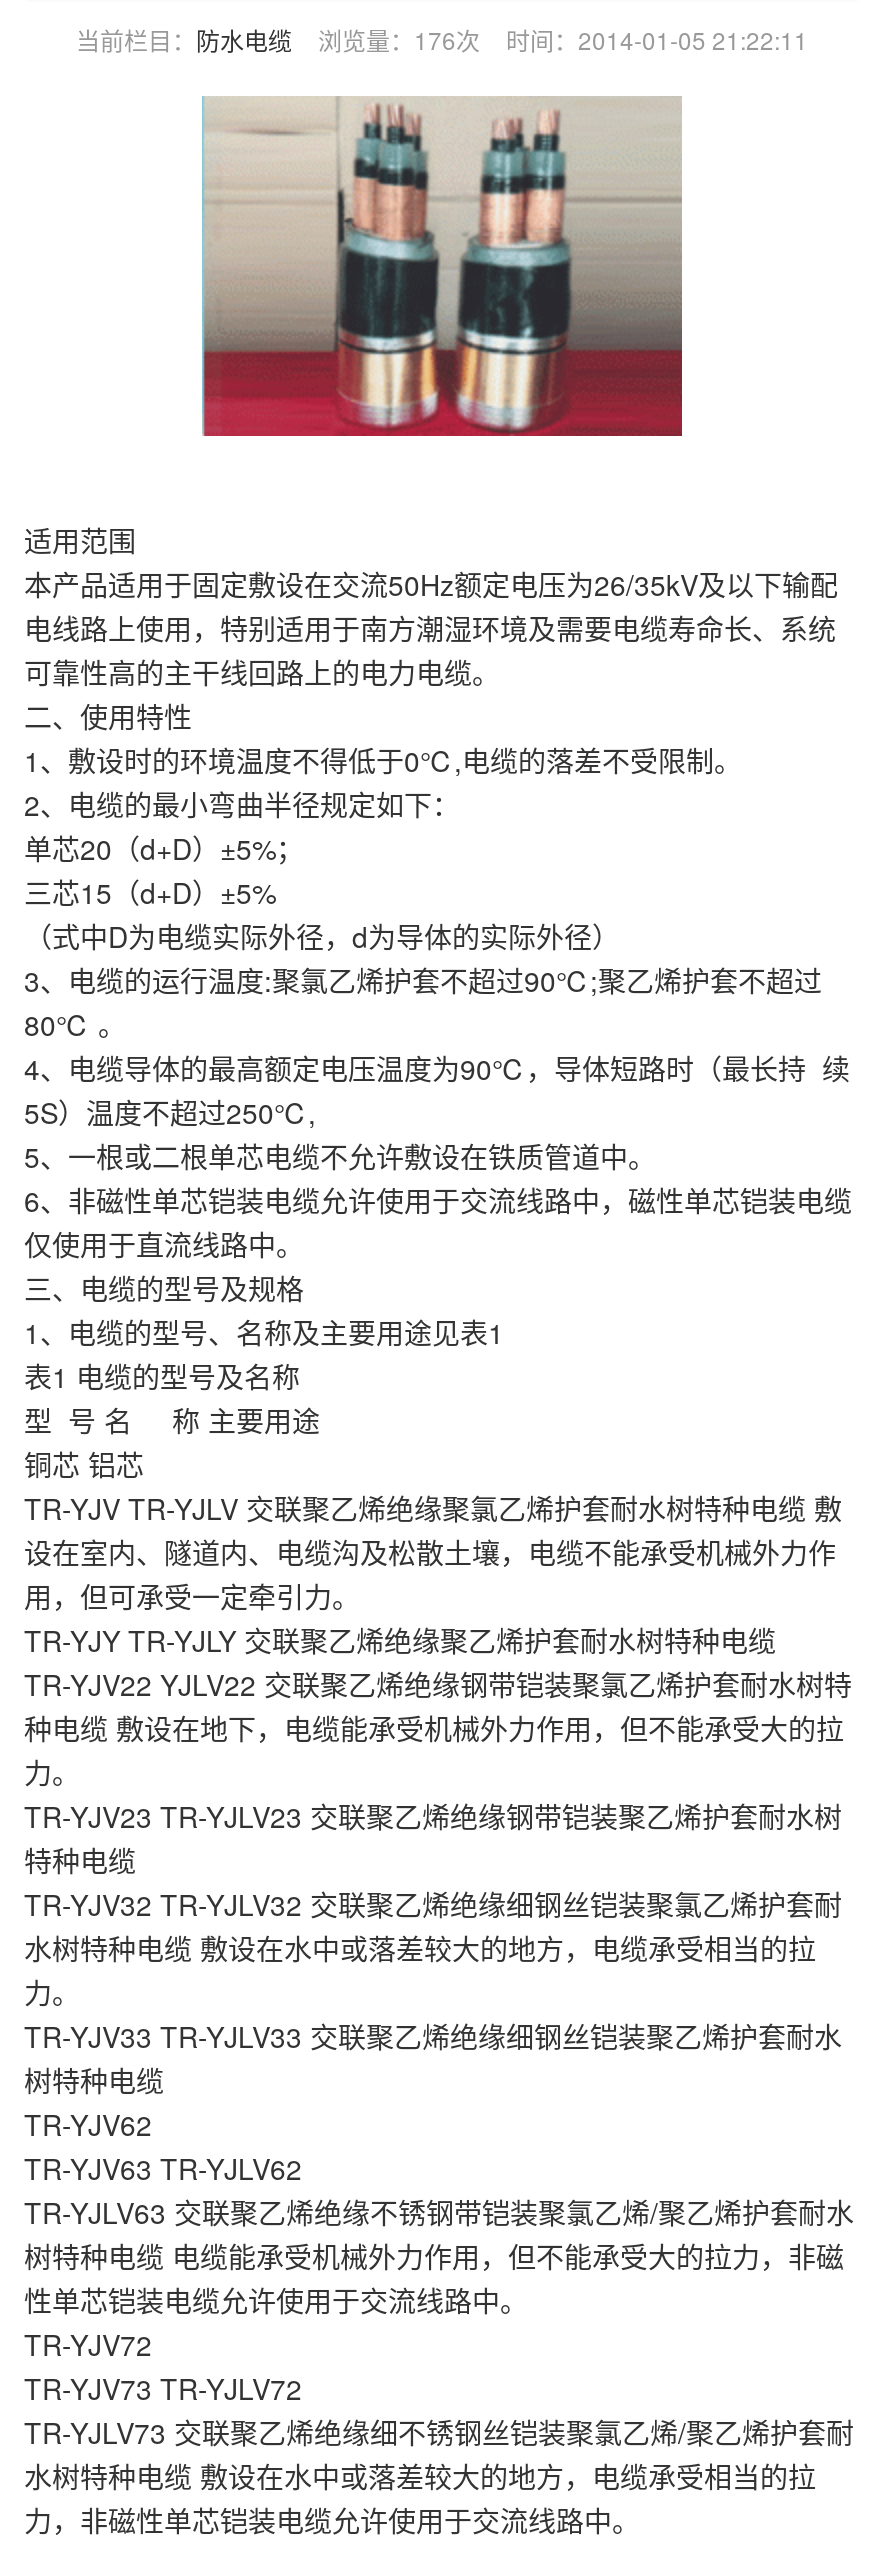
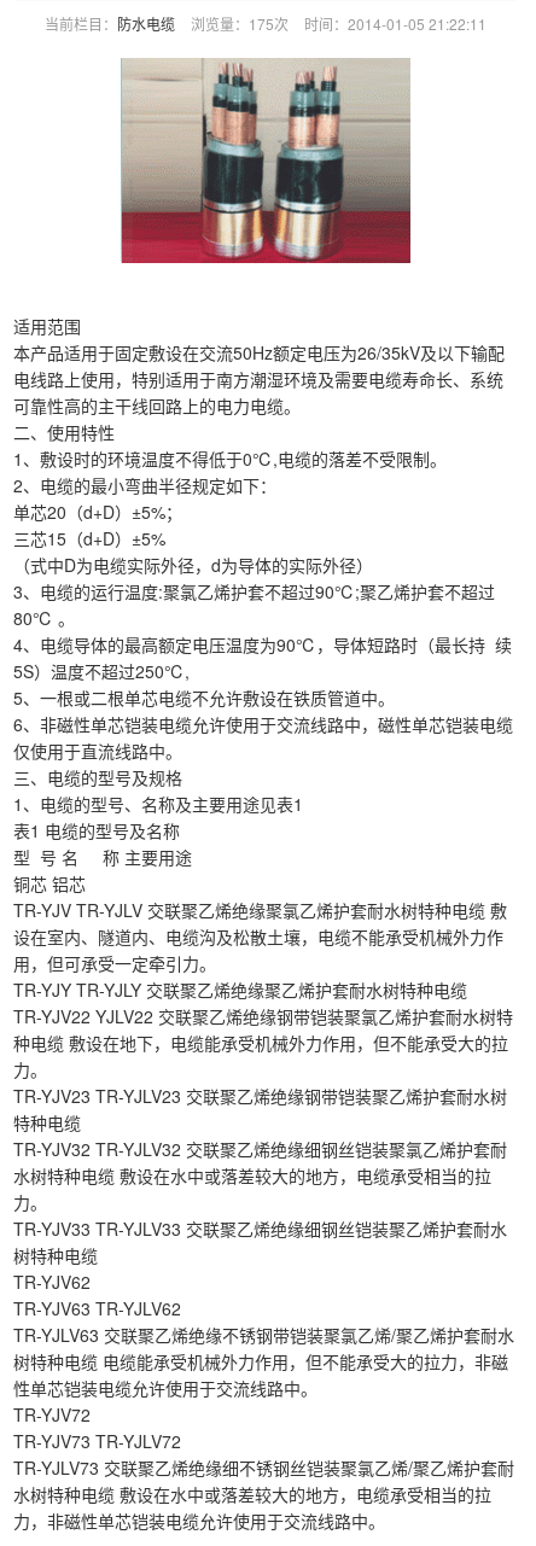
[76,22,808,56] 当前栏目：防水电缆 浏览量：176次 时间：2014-01-05 21:22:11 -> [45,13,487,34] 当前栏目：防水电缆 浏览量：175次 时间：2014-01-05 21:22:11

